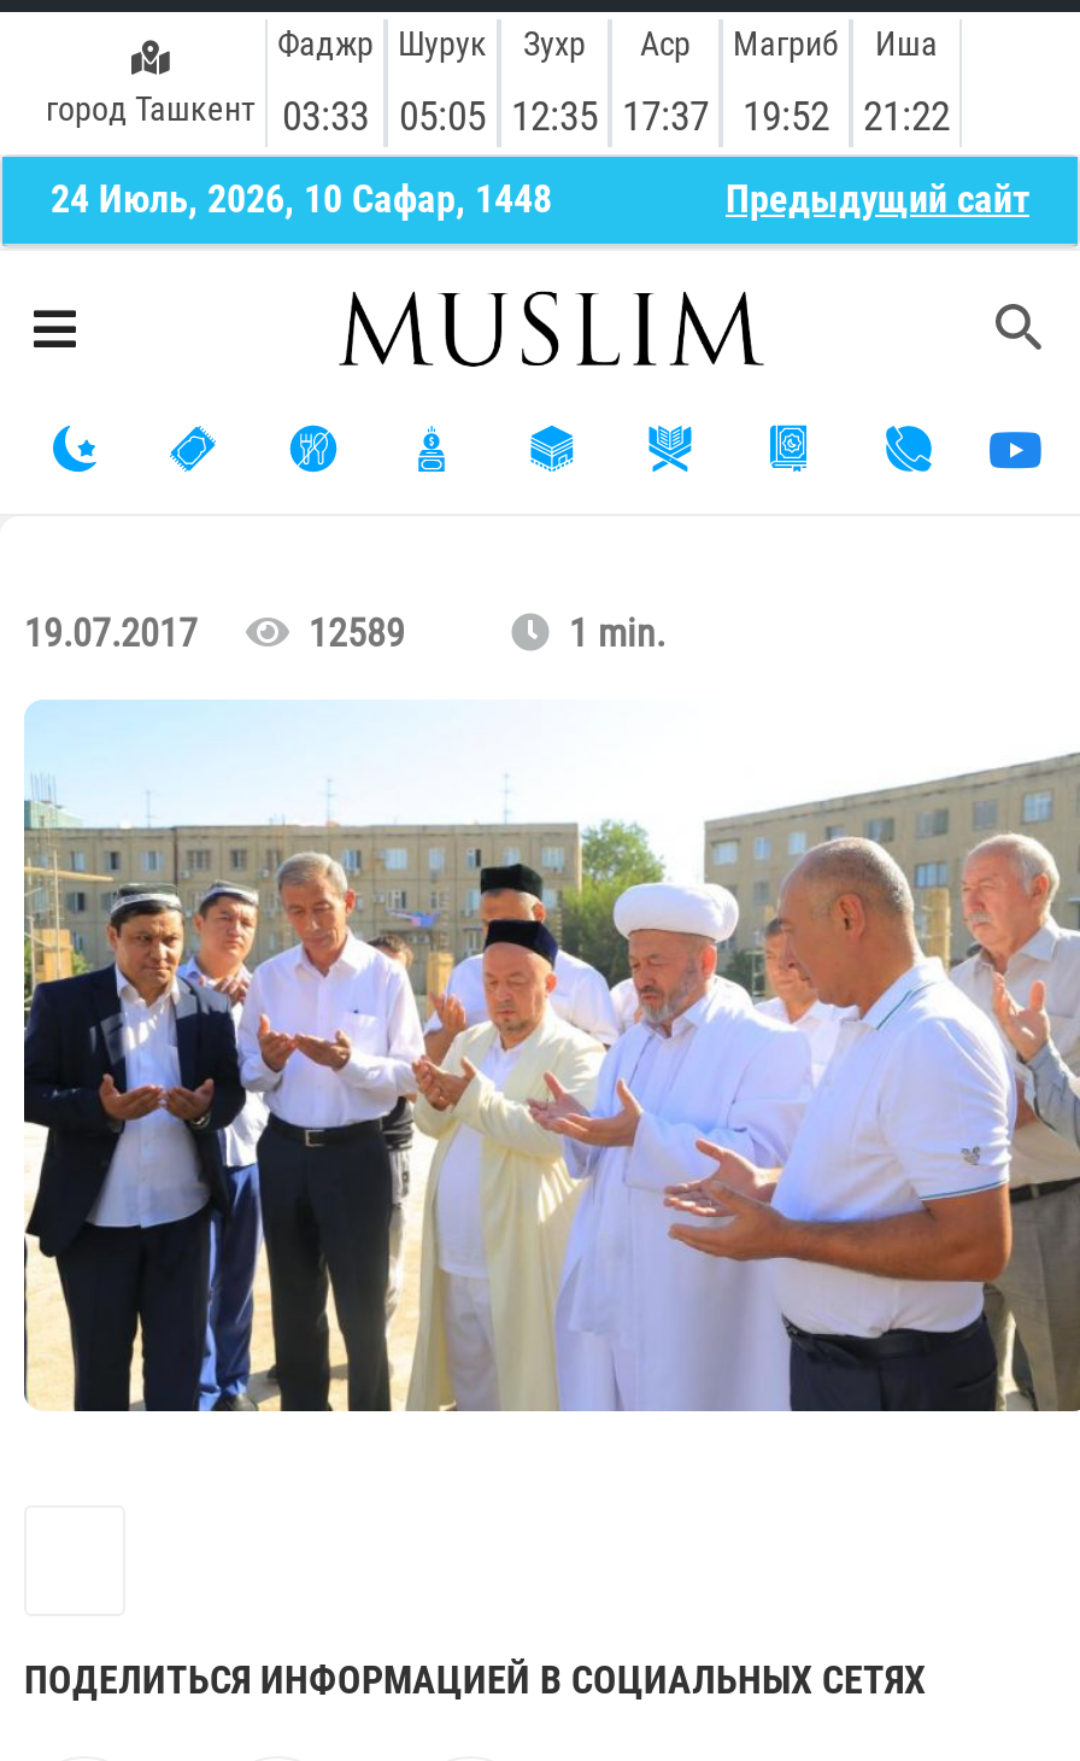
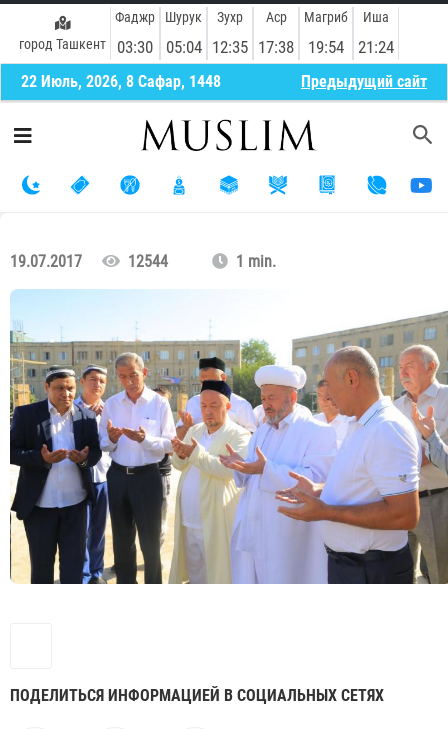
[282,92,369,140] 03:33 -> [117,37,153,57] 03:30
[399,92,486,140] 05:05 -> [165,37,201,57] 05:04
[622,92,709,140] 17:37 -> [258,37,294,57] 17:38
[742,92,829,140] 19:52 -> [308,37,344,57] 19:54
[863,92,950,140] 21:22 -> [358,37,394,57] 21:24
[51,176,552,222] 24 Июль, 2026, 10 Сафар, 1448 -> [21,72,221,91] 22 Июль, 2026, 8 Сафар, 1448
[24,611,415,656] 19.07.2017 12589 -> [10,252,172,271] 19.07.2017 12544

